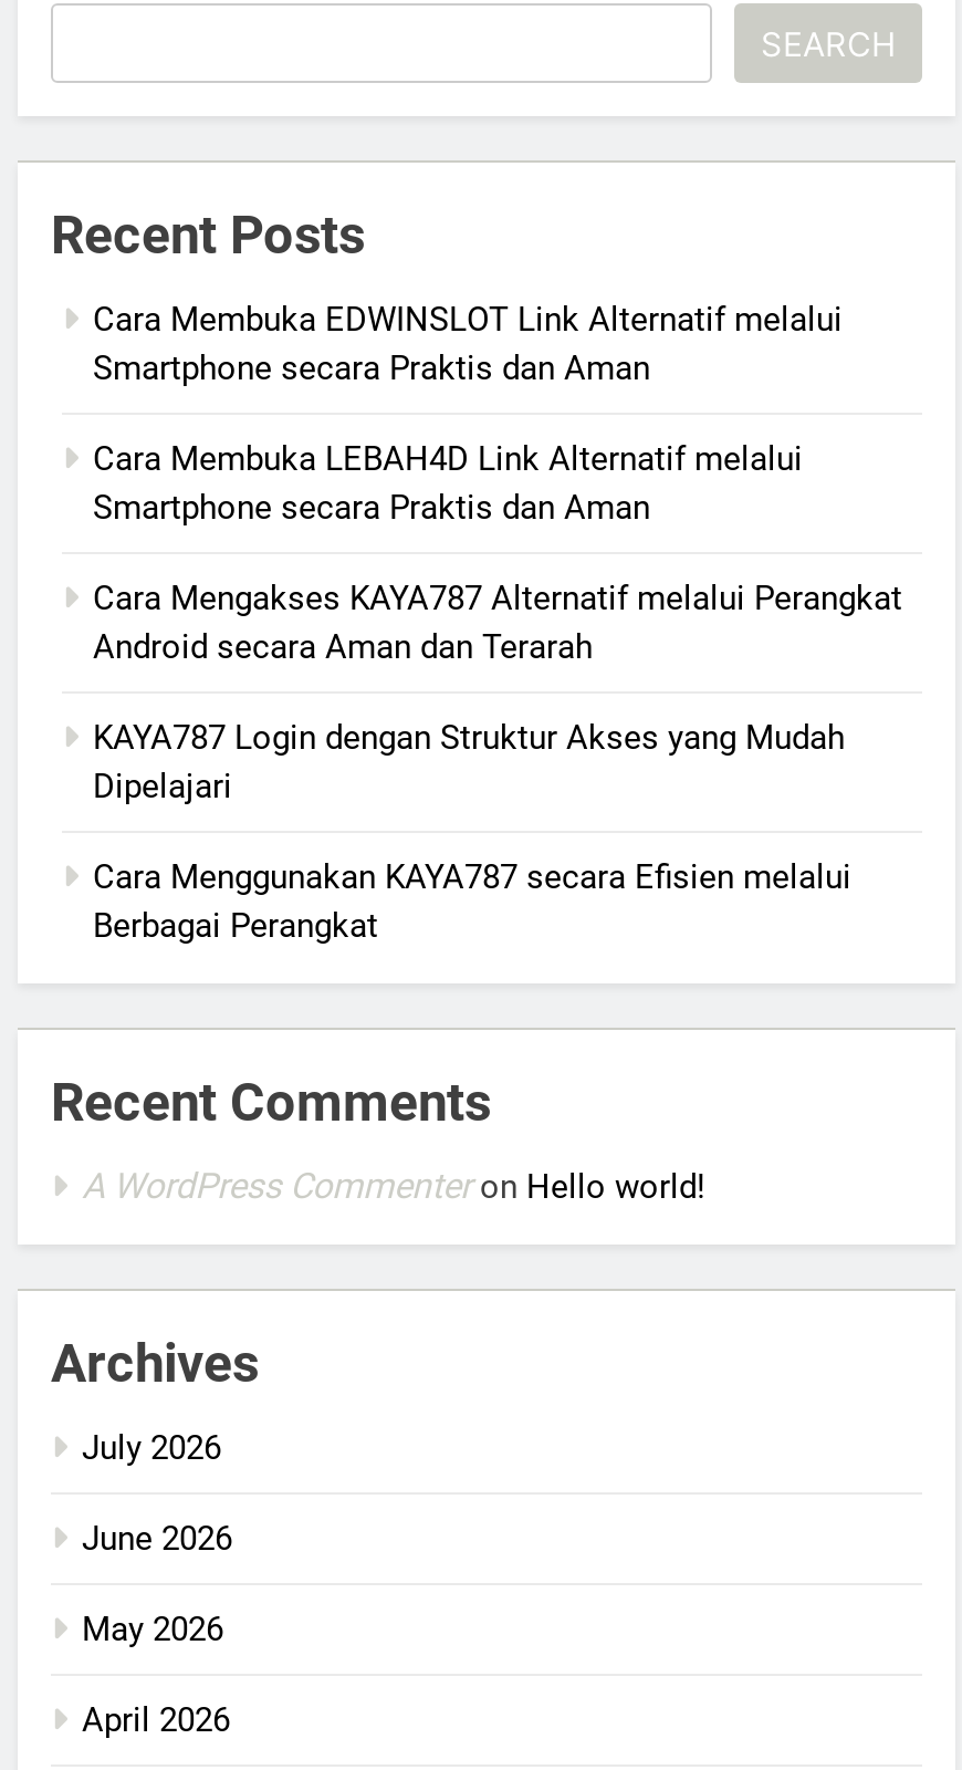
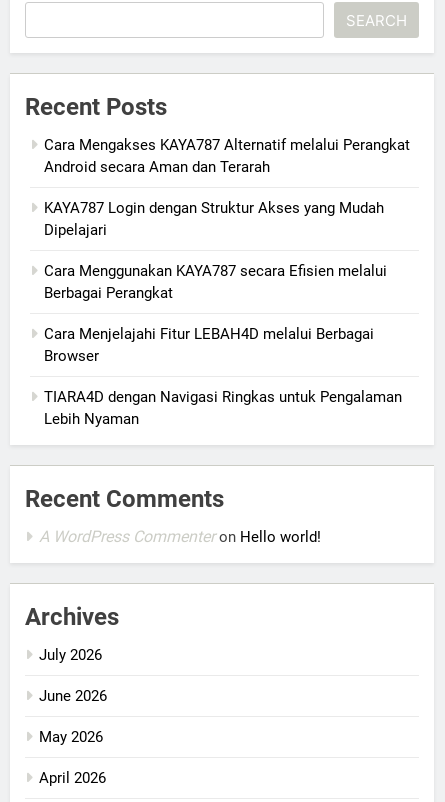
[93,299,843,527] Cara Membuka EDWINSLOT Link Alternatif melalui | Smartphone secara Praktis dan Aman | Cara Membuka LEBAH4D Link Alternatif melalui | Smartphone secara Praktis dan Aman -> none
moved [93,578,902,945] -> [44,136,410,302]: Cara Mengakses KAYA787 Alternatif melalui Perangkat | Android secara Aman dan Terarah | KAYA787 Login dengan Struktur Akses yang Mudah | Dipelajari | Cara Menggunakan KAYA787 secara Efisien melalui | Berbagai Perangkat
none -> [44,325,402,428] Cara Menjelajahi Fitur LEBAH4D melalui Berbagai | Browser | TIARA4D dengan Navigasi Ringkas untuk Pengalaman | Lebih Nyaman

